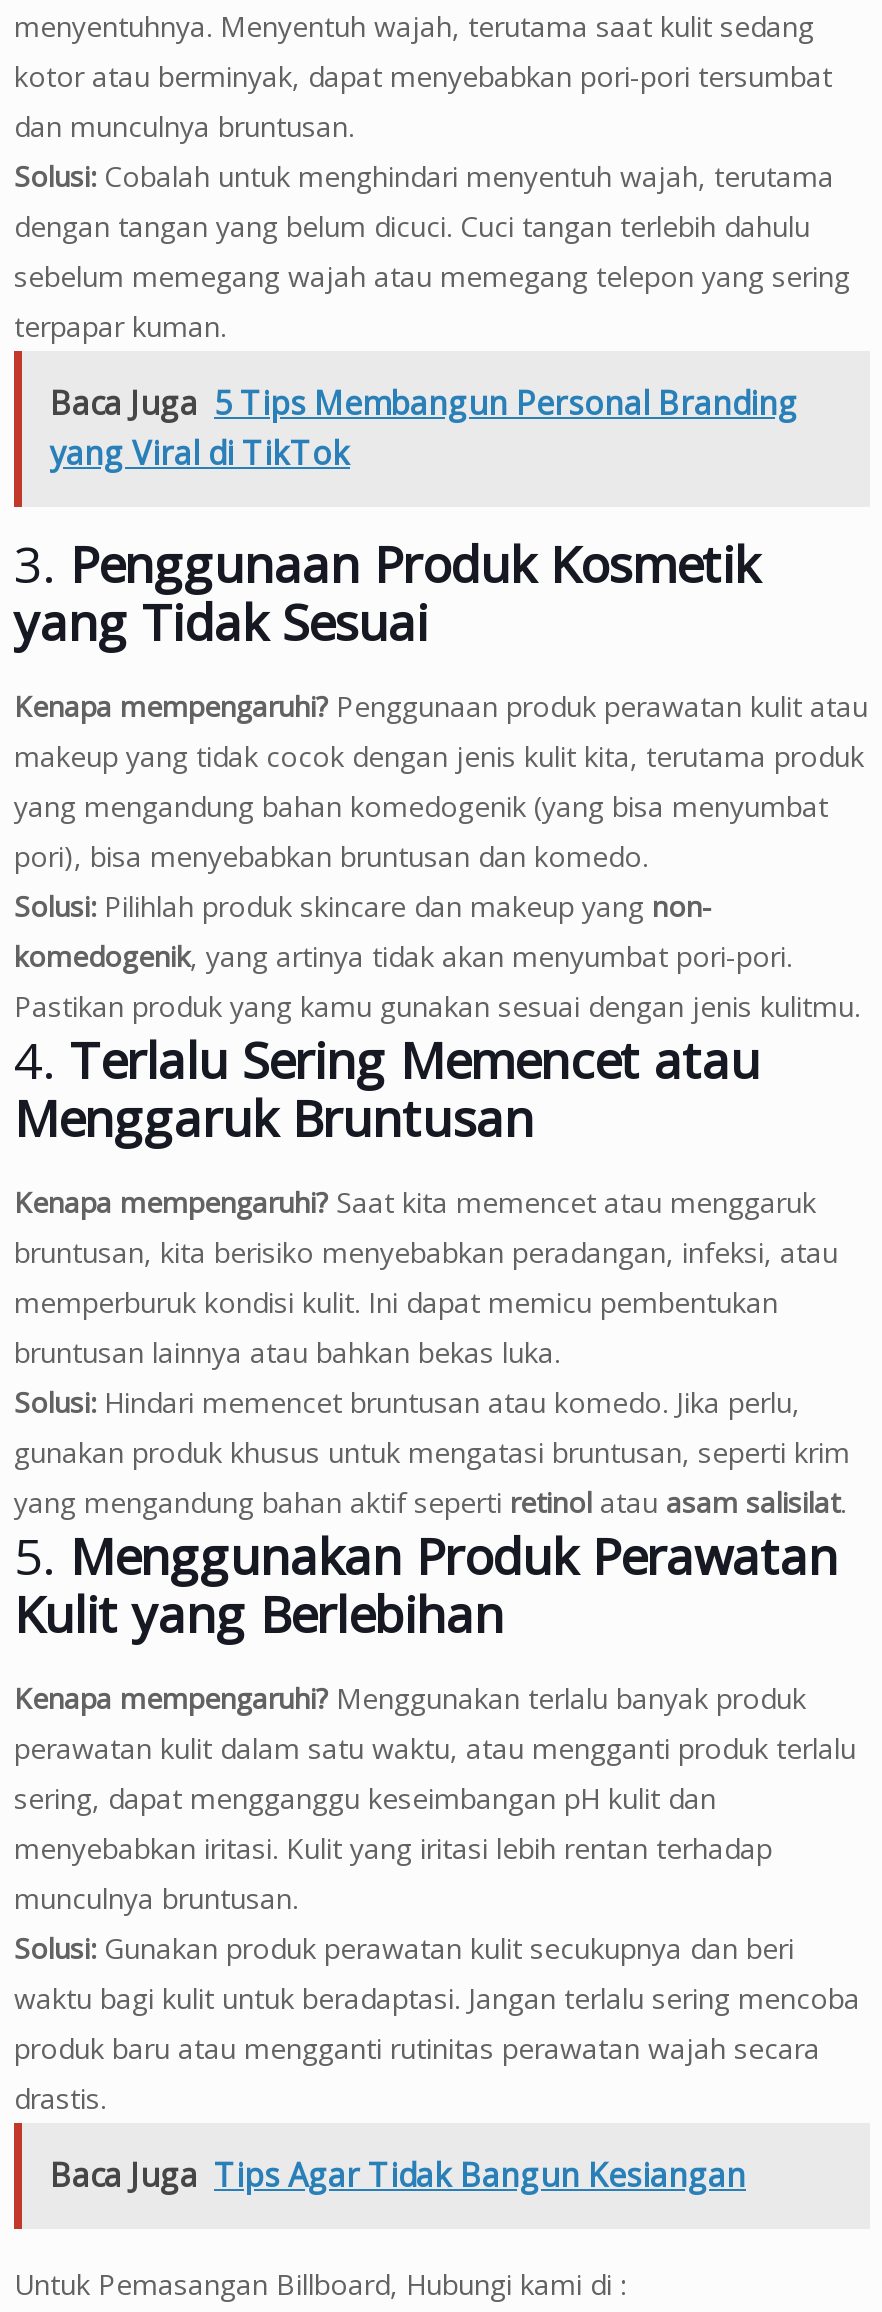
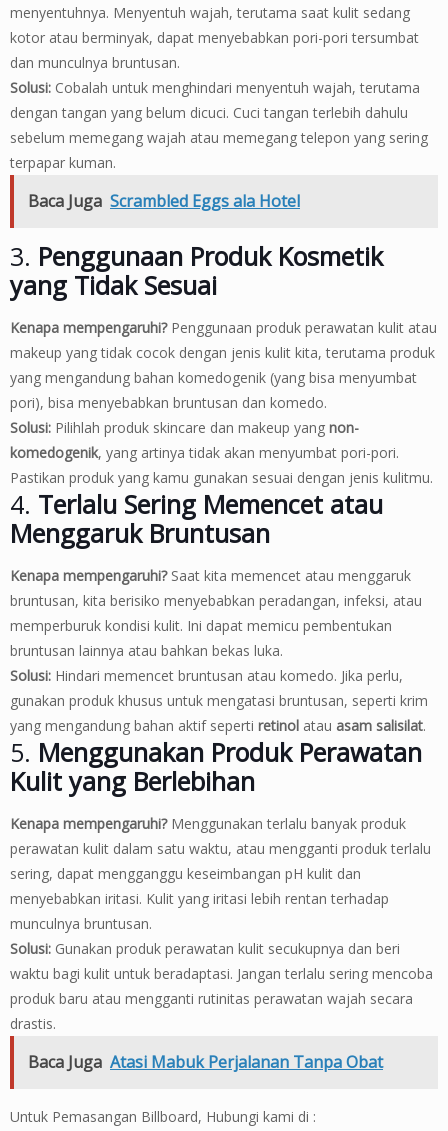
[50,381,798,475] Baca Juga 5 Tips Membangun Personal Branding | yang Viral di TikTok -> [28,190,300,212] Baca Juga Scrambled Eggs ala Hotel
[50,2153,746,2197] Baca Juga Tips Agar Tidak Bangun Kesiangan -> [28,1051,383,1073] Baca Juga Atasi Mabuk Perjalanan Tanpa Obat

